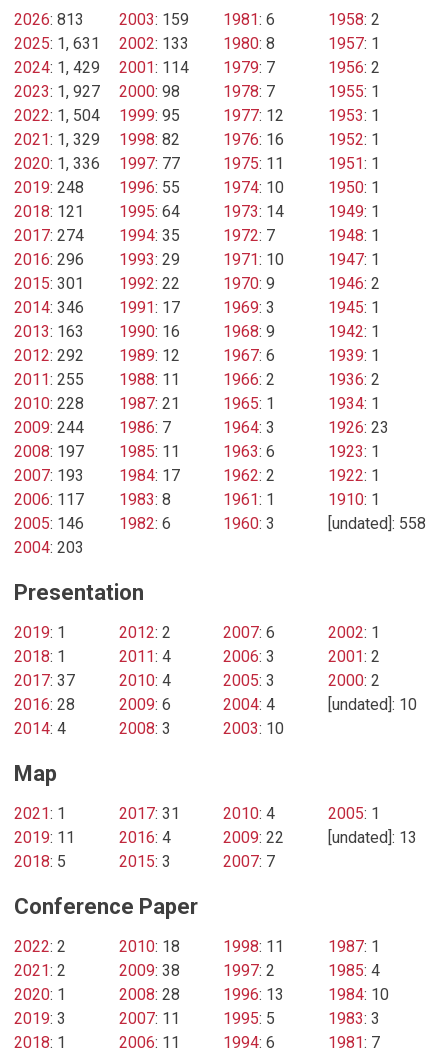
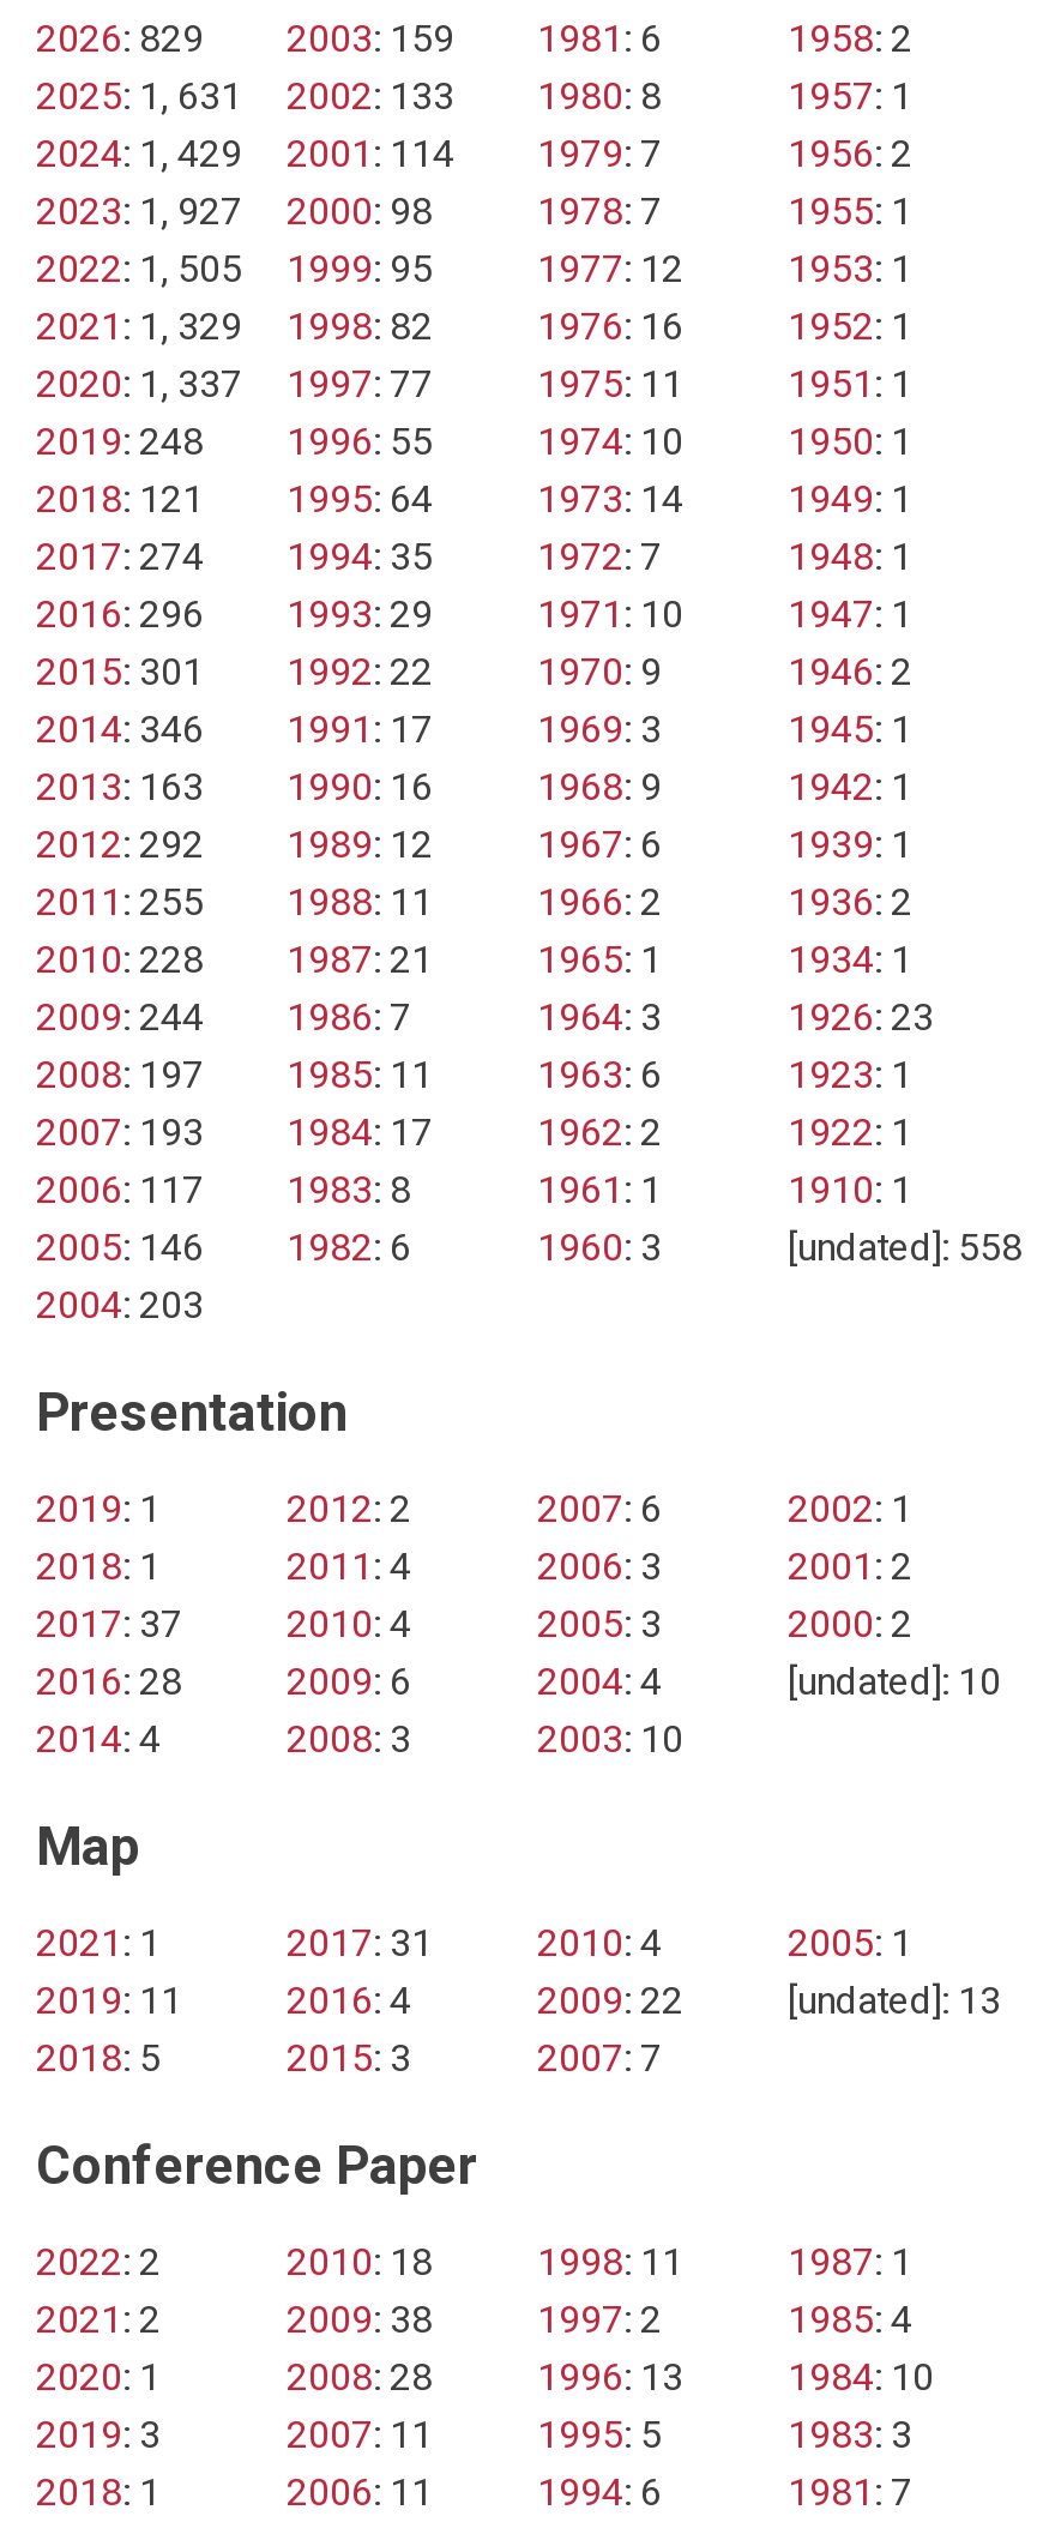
[14,10,275,29] 2026: 813 2003: 159 1981: 6 -> [36,15,662,61] 2026: 829 2003: 159 1981: 6
[14,106,179,125] 2022: 1, 504 1999: 95 -> [36,245,433,291] 2022: 1, 505 1999: 95
[14,154,179,173] 2020: 1, 336 1997: 77 -> [36,360,433,406] 2020: 1, 337 1997: 77

